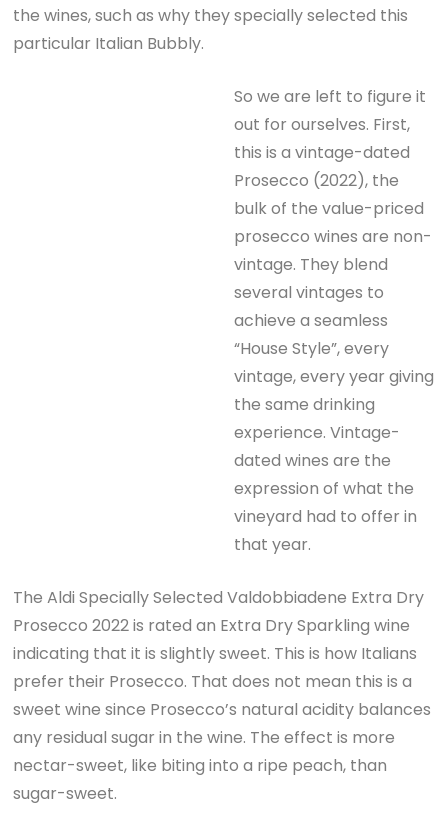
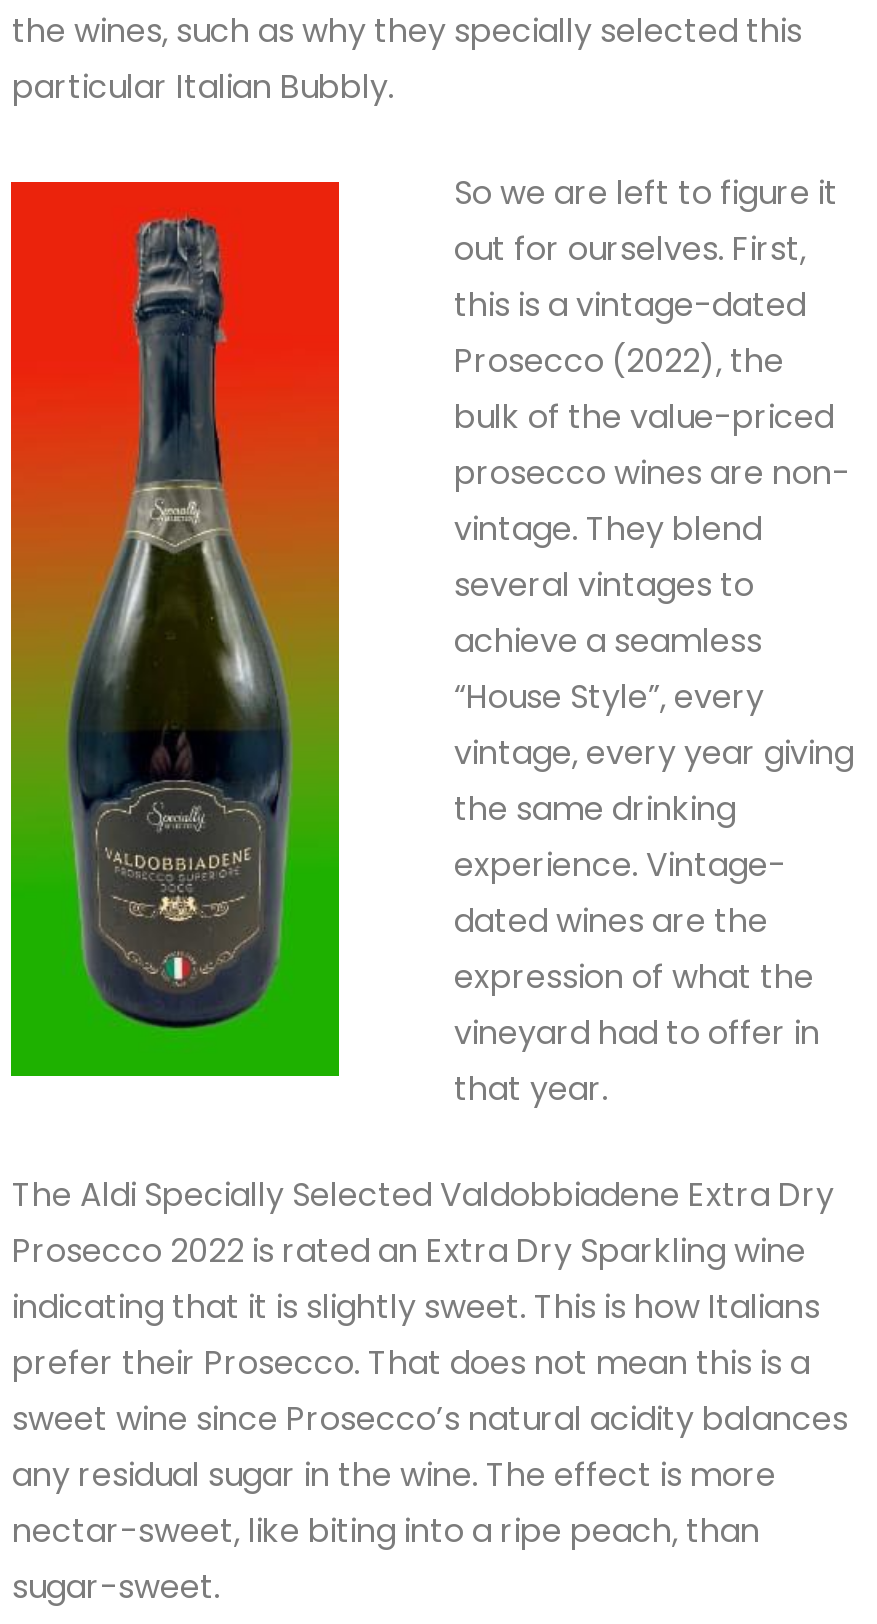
none -> [9,180,341,1078] [image]

